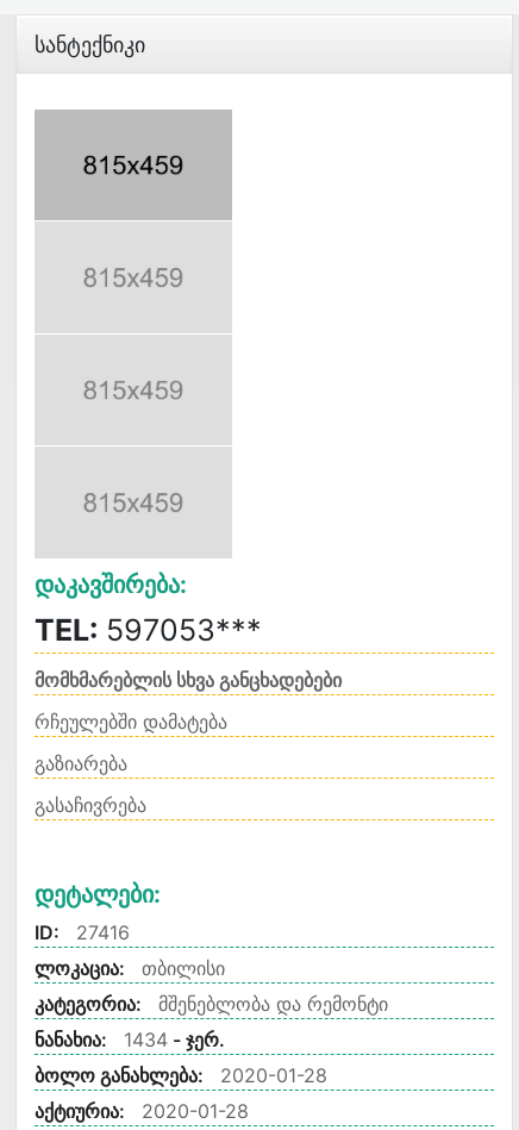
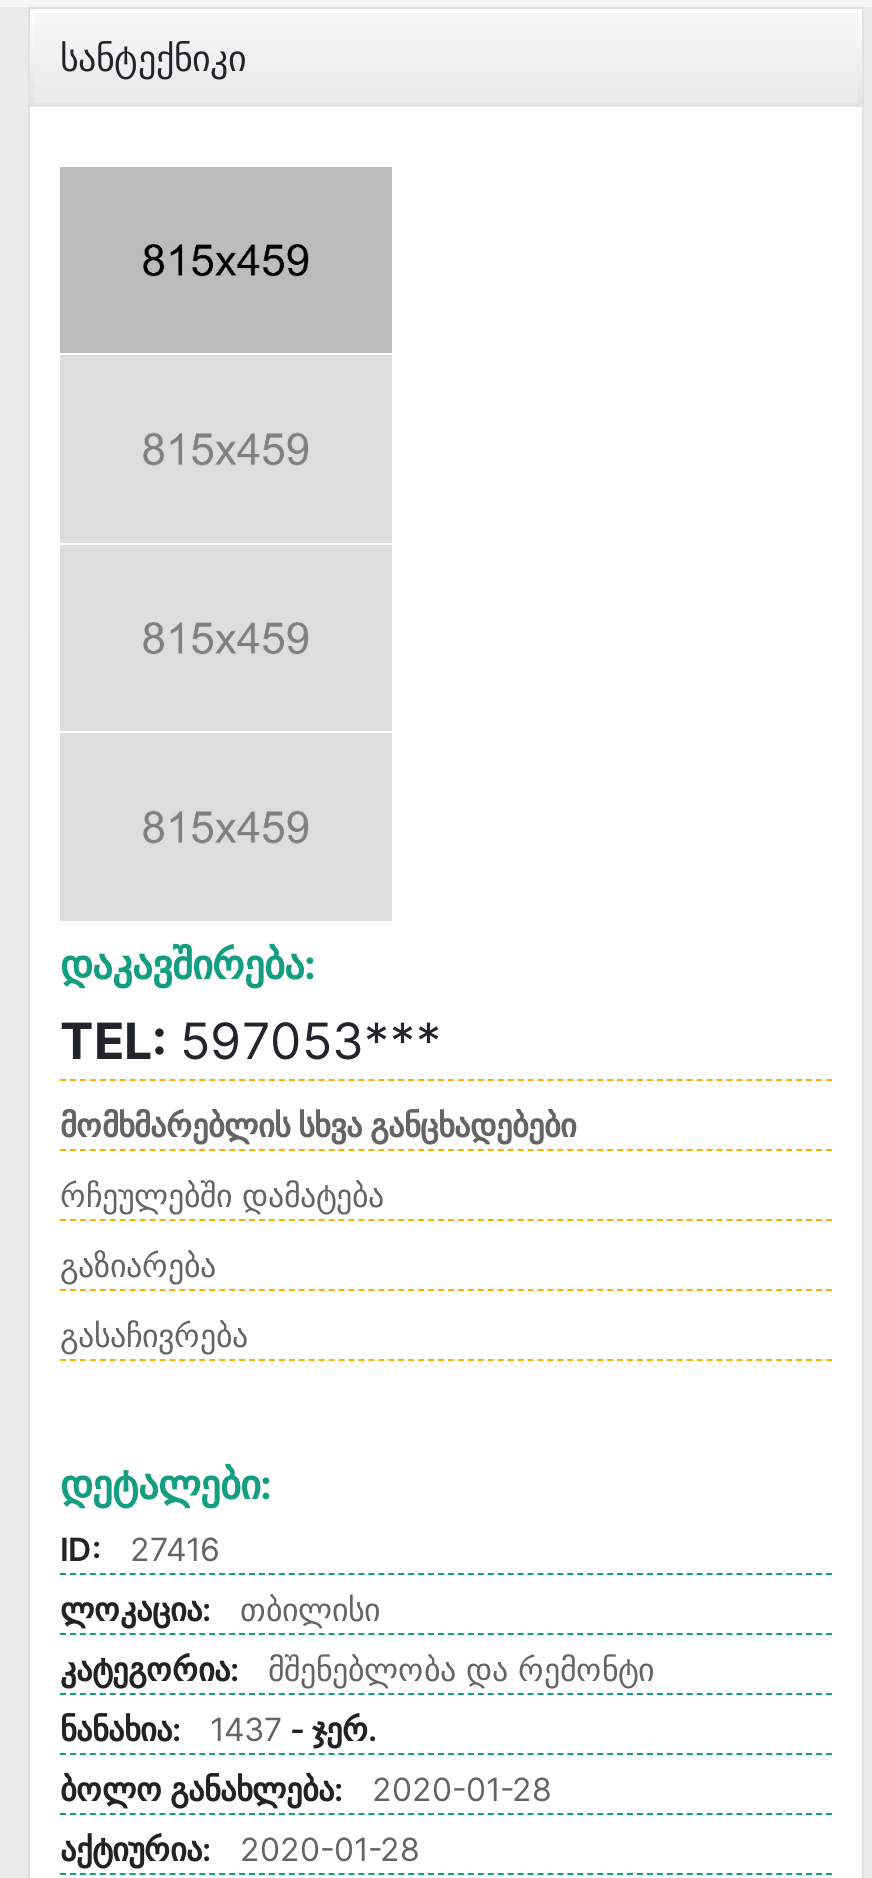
[35,1027,225,1051] ნანახია: 1434 - ჯერ. -> [60,1709,378,1749] ნანახია: 1437 - ჯერ.

